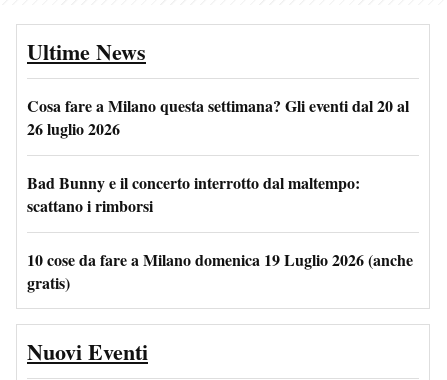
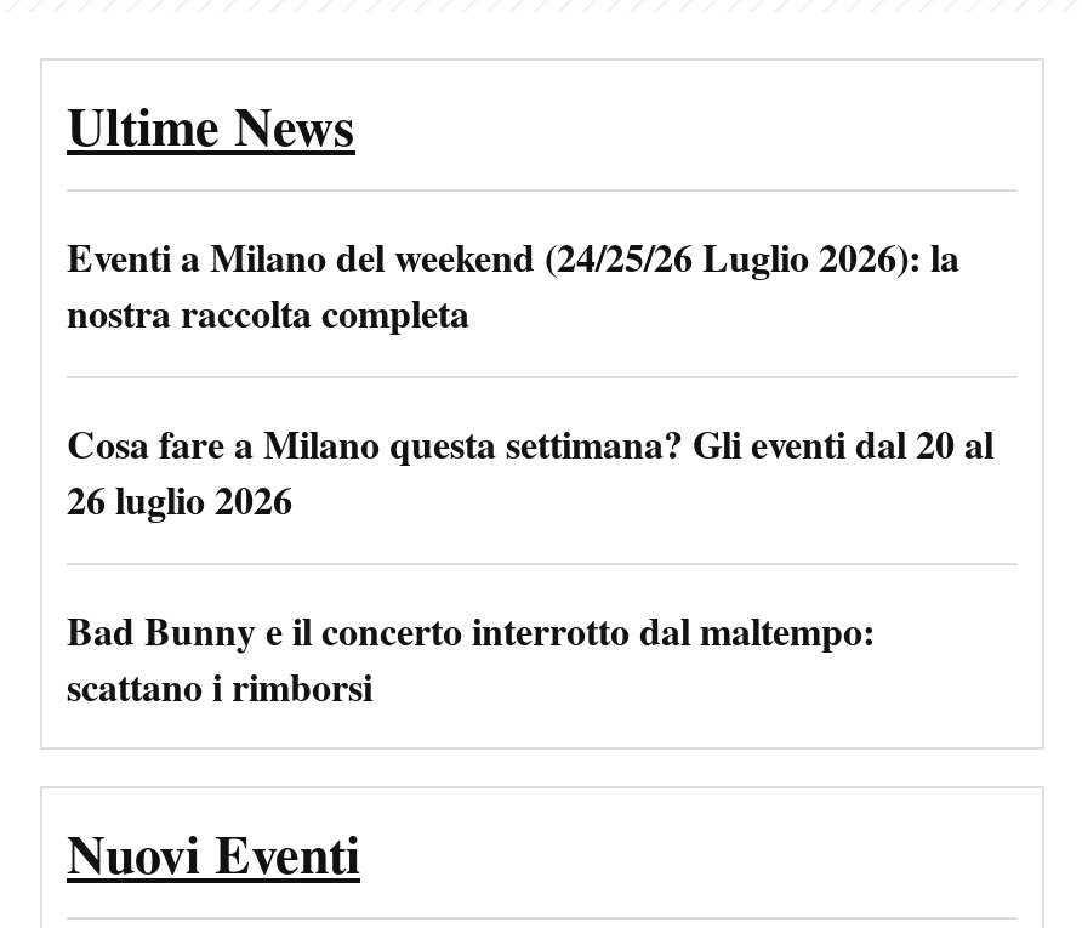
none -> [67,228,959,339] Eventi a Milano del weekend (24/25/26 Luglio 2026): la | nostra raccolta completa
moved [27,94,409,217] -> [67,415,993,713]: Cosa fare a Milano questa settimana? Gli eventi dal 20 al | 26 luglio 2026 | Bad Bunny e il concerto interrotto dal maltempo: | scattano i rimborsi
[27,248,413,294] 10 cose da fare a Milano domenica 19 Luglio 2026 (anche | gratis) -> none

